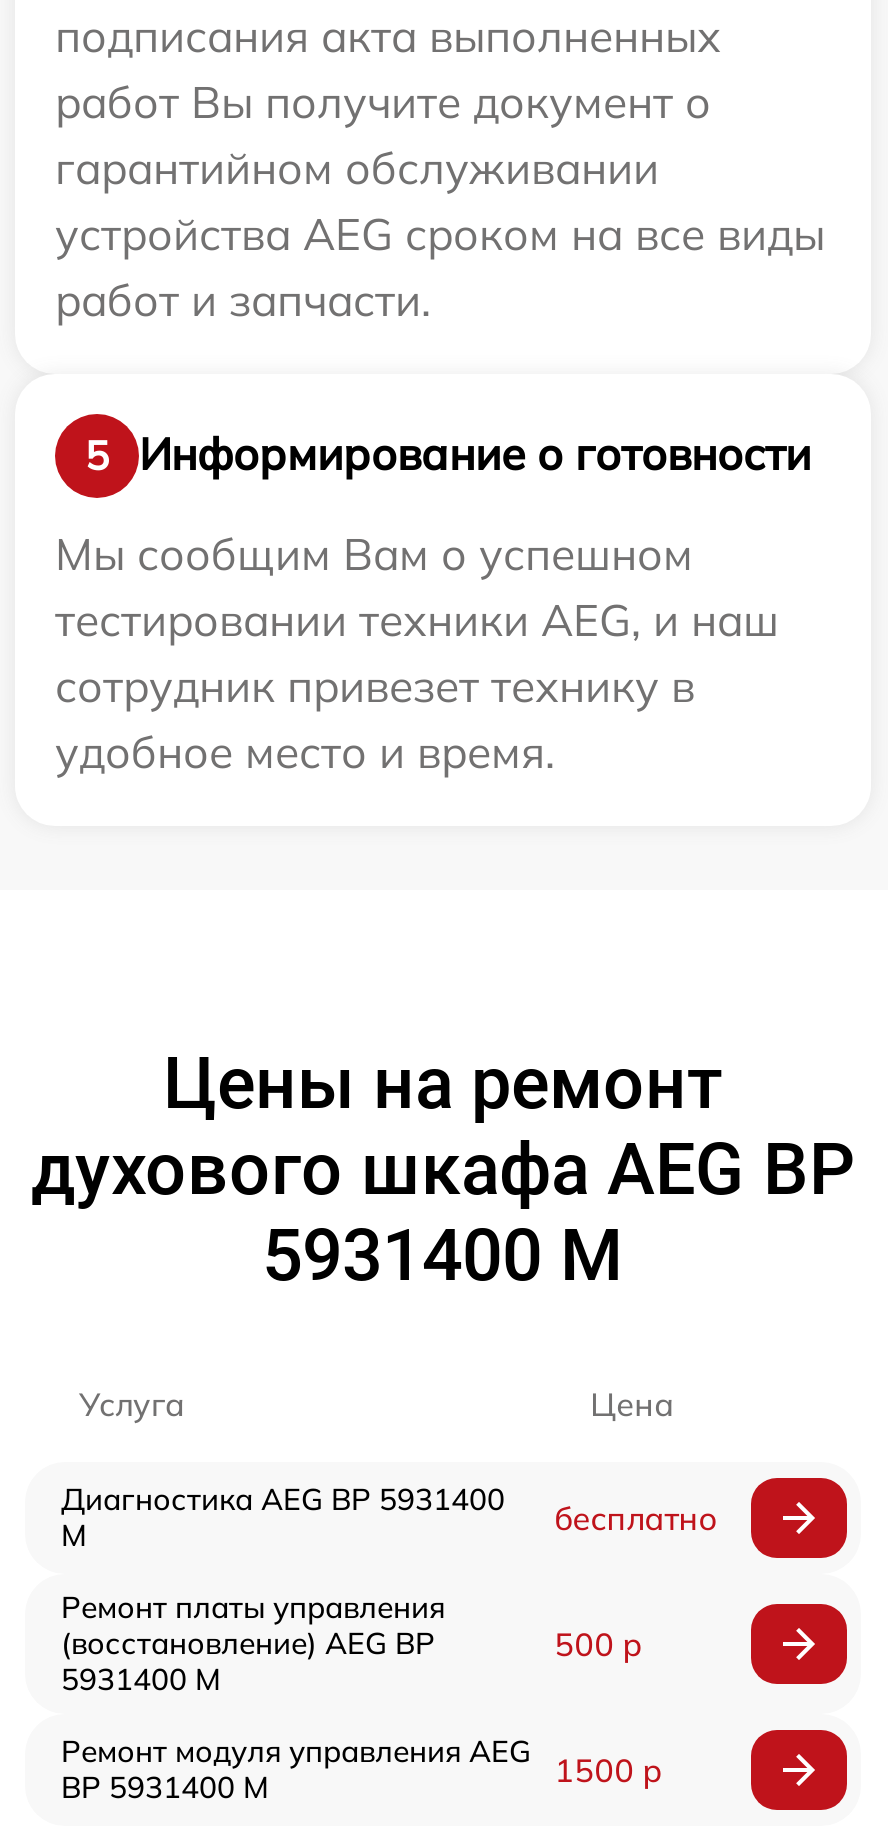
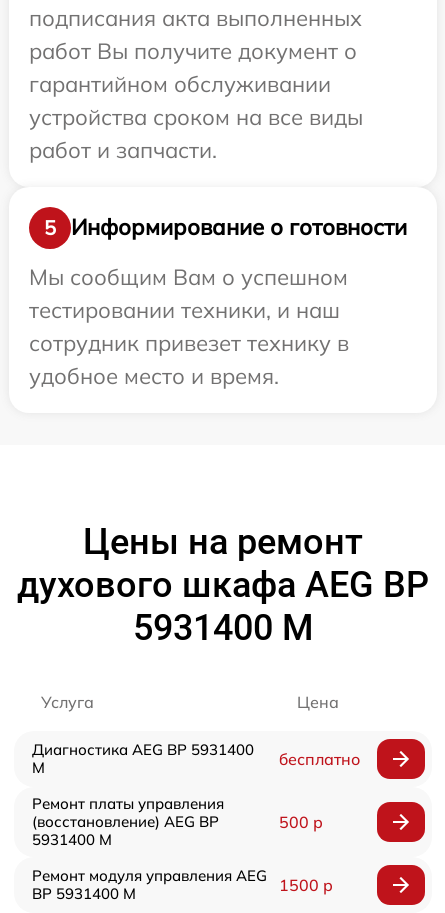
[55,205,825,261] устройства AEG сроком на все виды -> [29,103,363,131] устройства сроком на все виды
[55,591,779,647] тестировании техники AEG, и наш -> [29,296,340,324] тестировании техники, и наш

